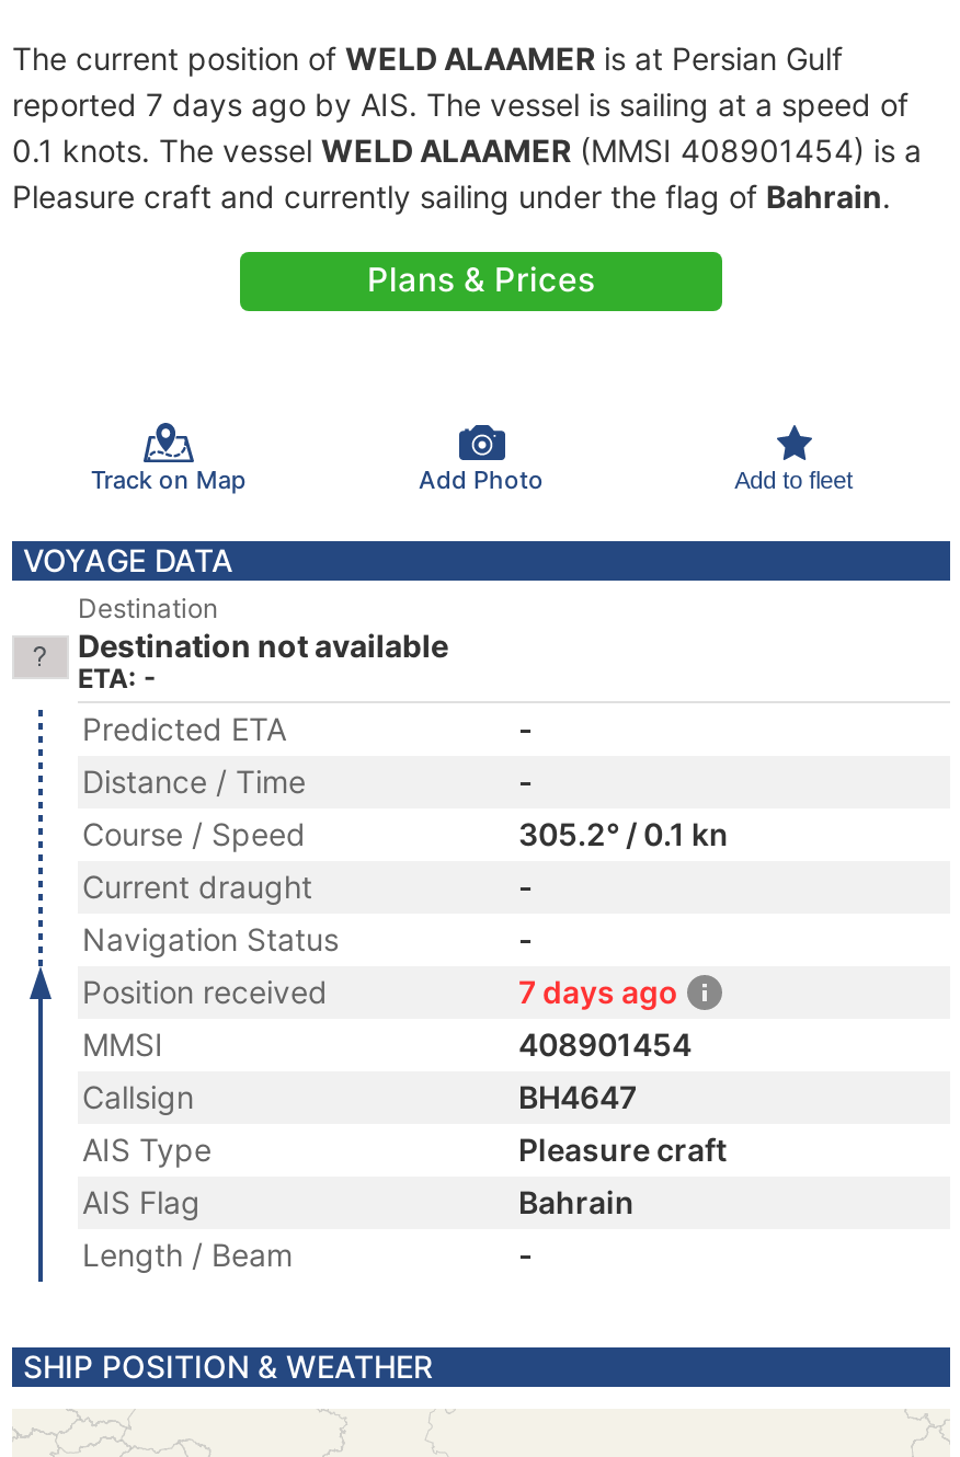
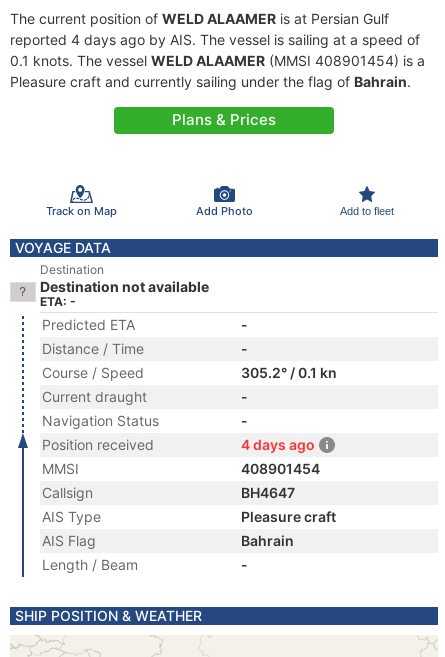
[12,85,908,123] reported 7 days ago by AIS. The vessel is sailing at a speed of -> [10,31,420,48] reported 4 days ago by AIS. The vessel is sailing at a speed of
[518,973,678,1010] 7 days ago -> [241,436,315,453] 4 days ago

